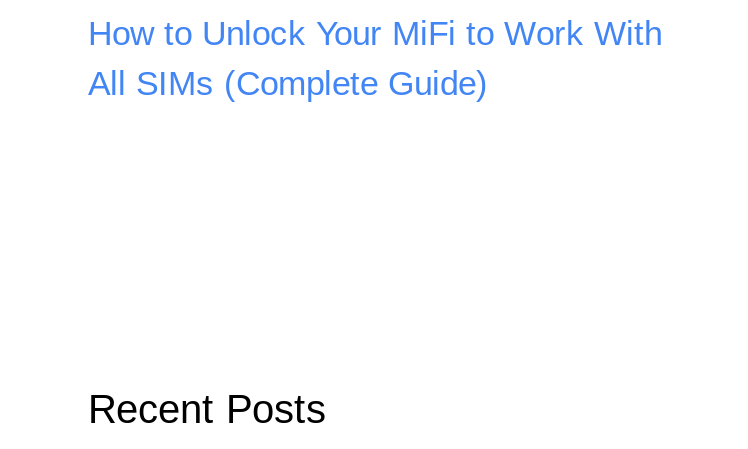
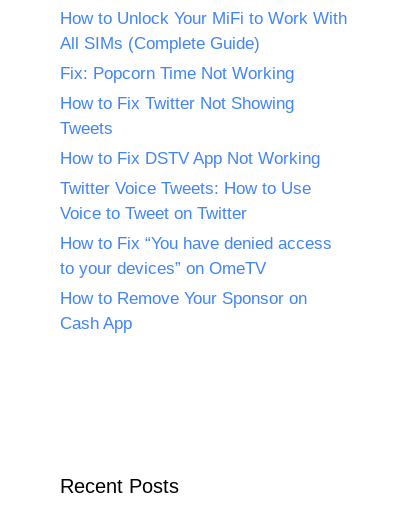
none -> [60,63,332,332] Fix: Popcorn Time Not Working | How to Fix Twitter Not Showing | Tweets | How to Fix DSTV App Not Working | Twitter Voice Tweets: How to Use | Voice to Tweet on Twitter | How to Fix “You have denied access | to your devices” on OmeTV | How to Remove Your Sponsor on | Cash App

